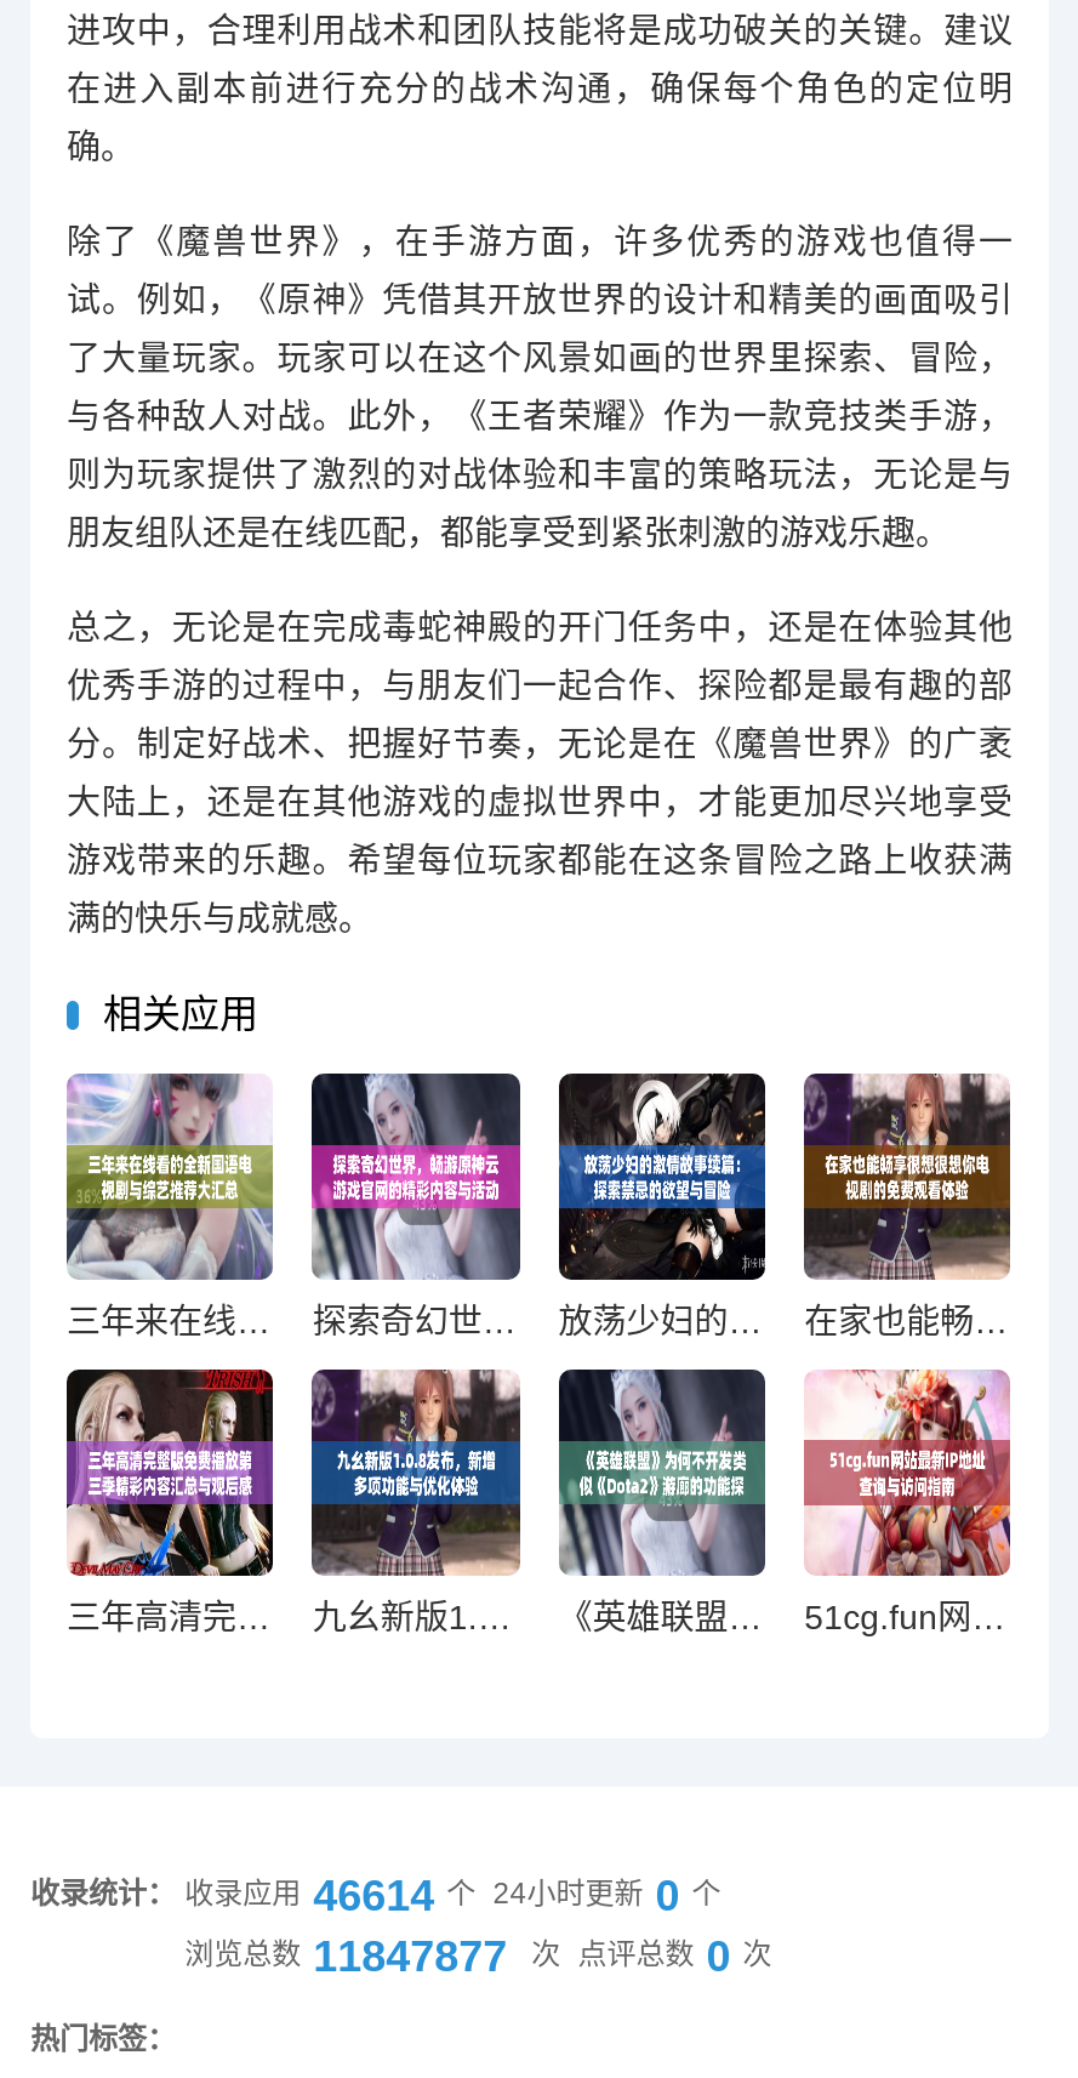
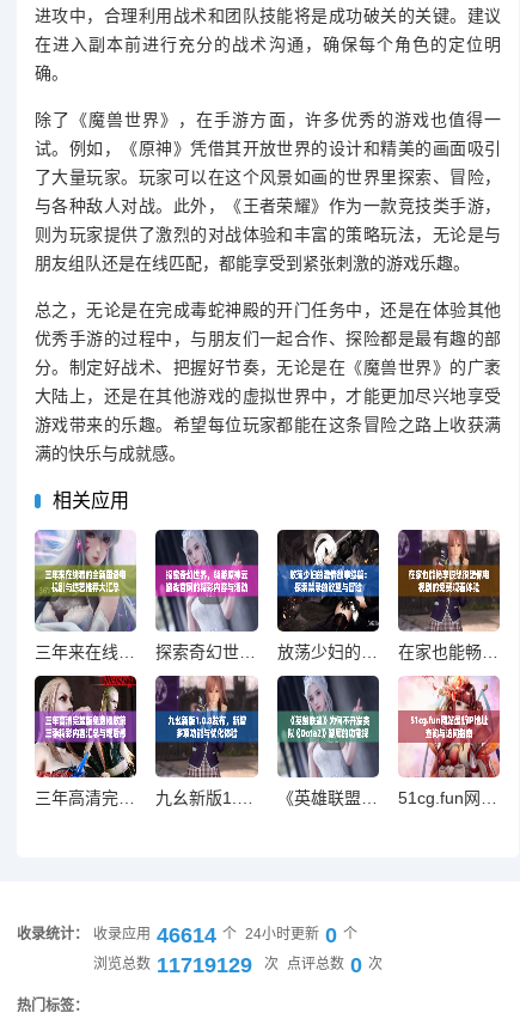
[185,1932,772,1981] 浏览总数 11847877 次 点评总数 0 次 -> [93,953,382,977] 浏览总数 11719129 次 点评总数 0 次

